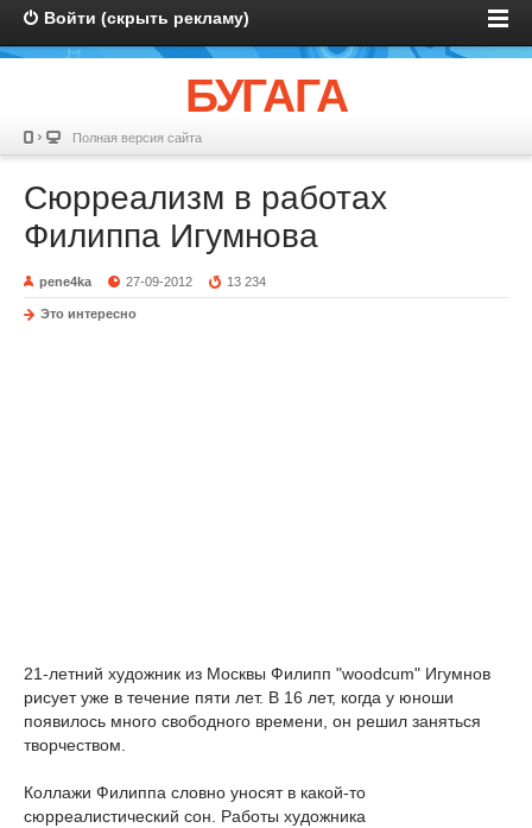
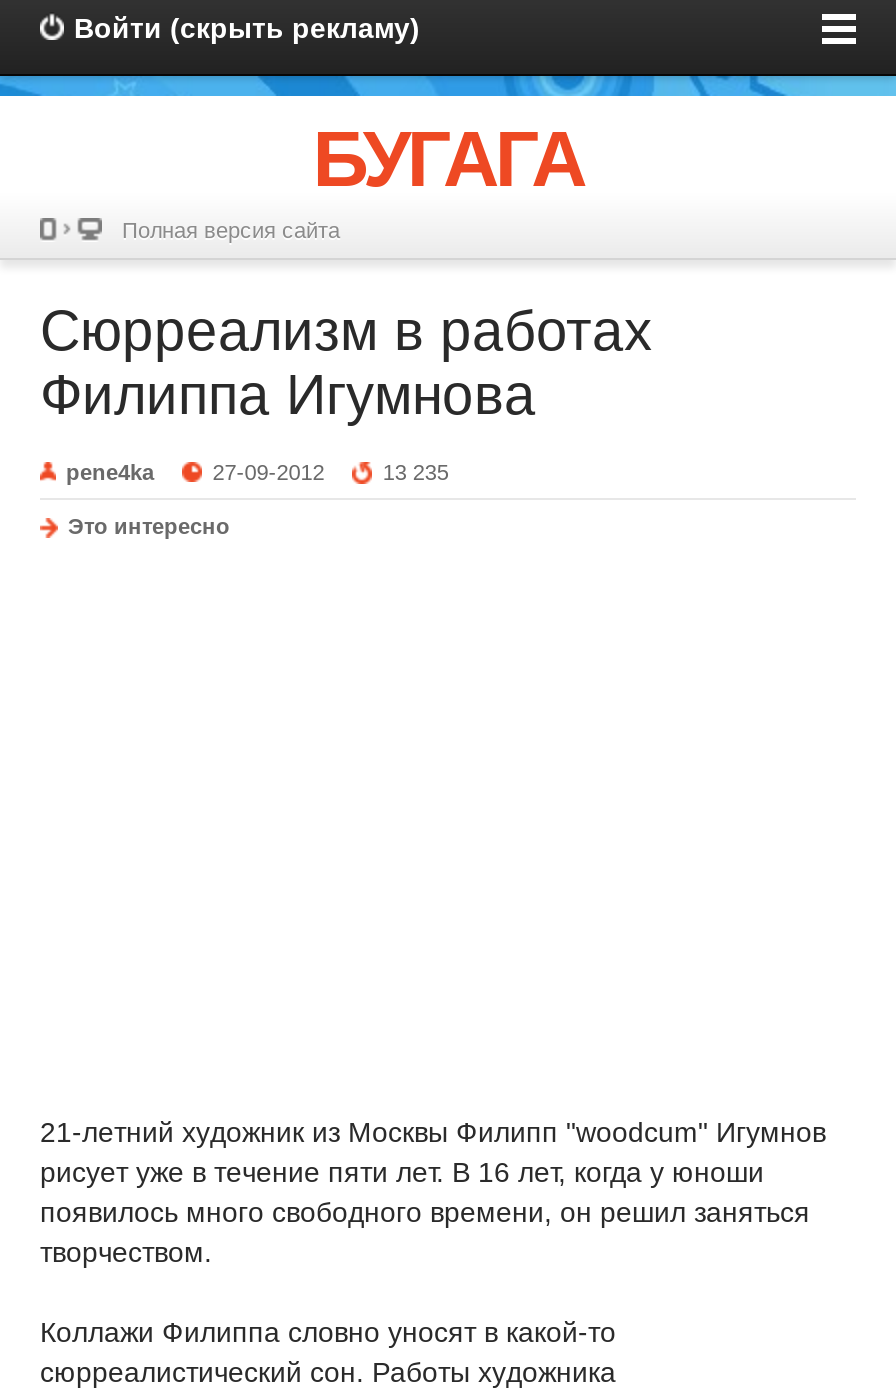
[227,274,266,289] 13 234 -> [383,460,449,484] 13 235

